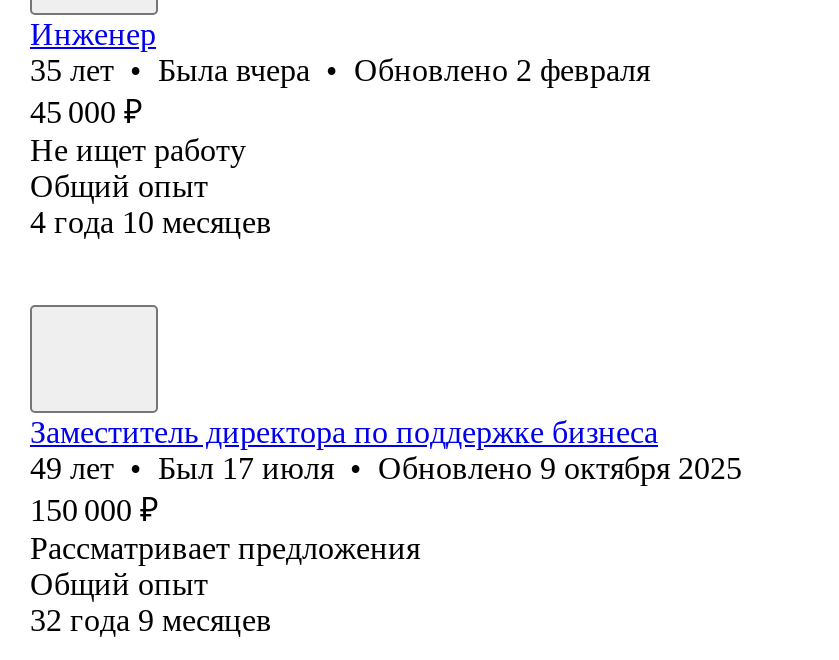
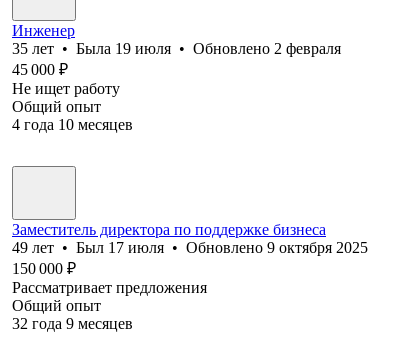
[30,53,650,87] 35 лет • Была вчера • Обновлено 2 февраля -> [12,40,341,57] 35 лет • Была 19 июля • Обновлено 2 февраля

